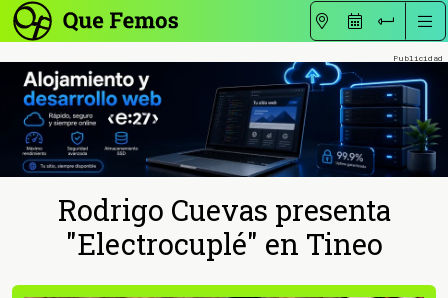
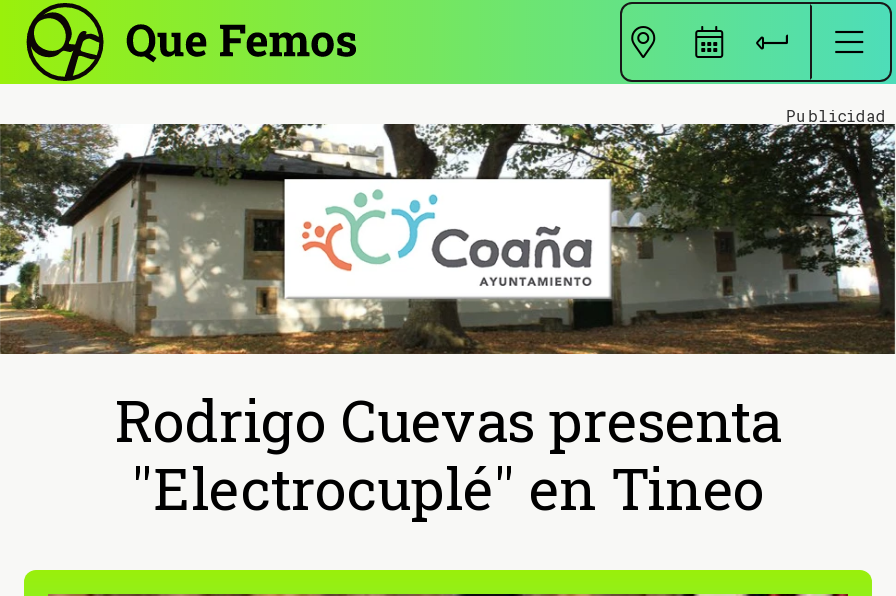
[3,61,445,178] [image] -> [6,122,890,356] [image]

